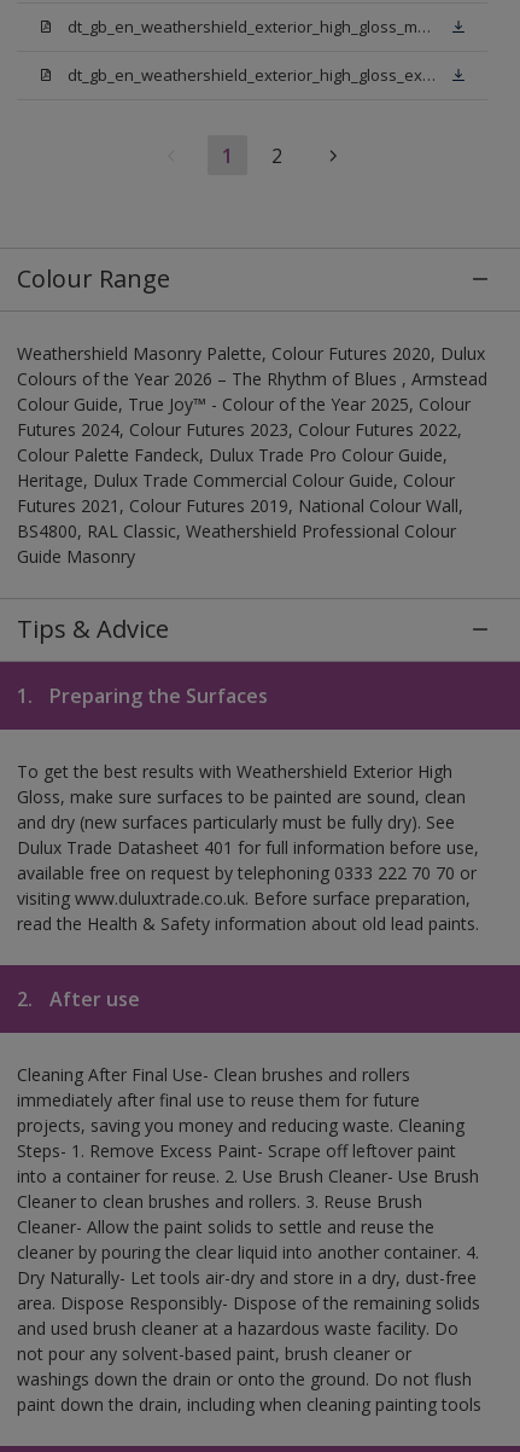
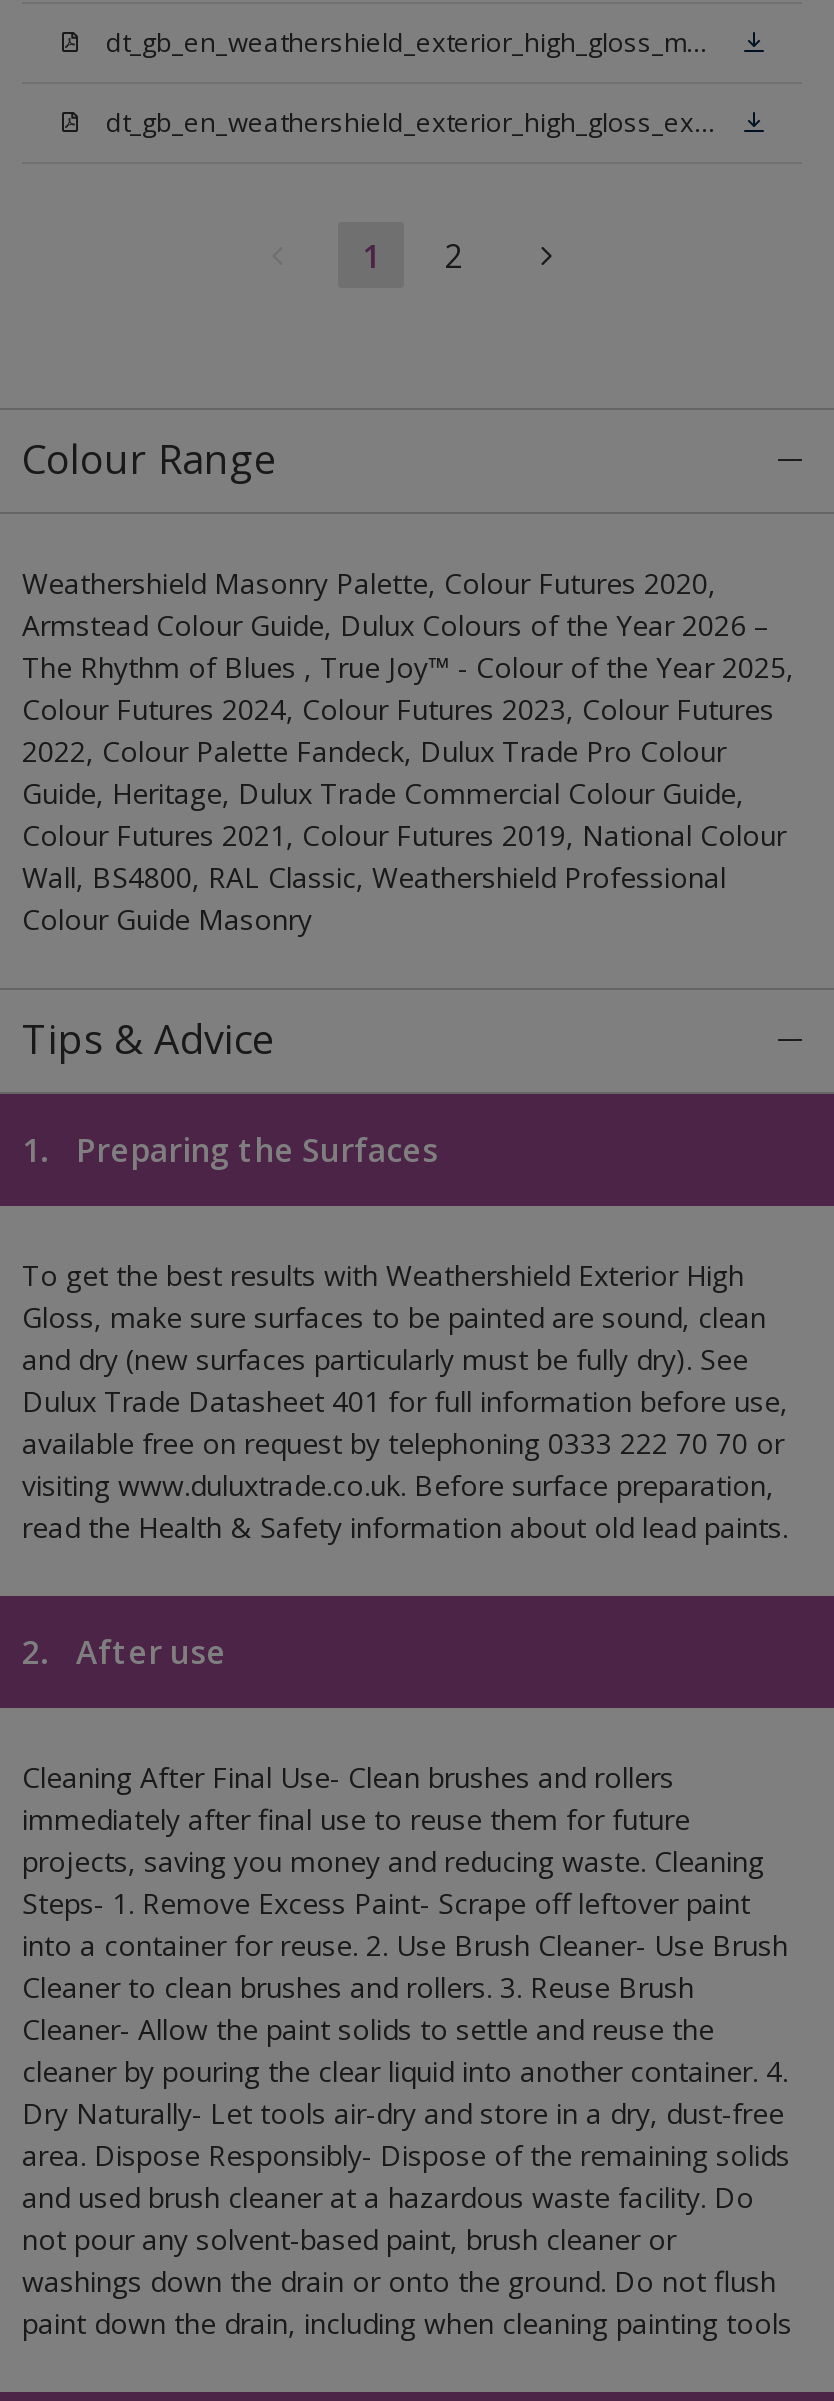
[17,342,487,568] Weathershield Masonry Palette, Colour Futures 2020, Dulux | Colours of the Year 2026 – The Rhythm of Blues , Armstead | Colour Guide, True Joy™ - Colour of the Year 2025, Colour | Futures 2024, Colour Futures 2023, Colour Futures 2022, | Colour Palette Fandeck, Dulux Trade Pro Colour Guide, | Heritage, Dulux Trade Commercial Colour Guide, Colour | Futures 2021, Colour Futures 2019, National Colour Wall, | BS4800, RAL Classic, Weathershield Professional Colour | Guide Masonry -> [22,564,794,938] Weathershield Masonry Palette, Colour Futures 2020, | Armstead Colour Guide, Dulux Colours of the Year 2026 – | The Rhythm of Blues , True Joy™ - Colour of the Year 2025, | Colour Futures 2024, Colour Futures 2023, Colour Futures | 2022, Colour Palette Fandeck, Dulux Trade Pro Colour | Guide, Heritage, Dulux Trade Commercial Colour Guide, | Colour Futures 2021, Colour Futures 2019, National Colour | Wall, BS4800, RAL Classic, Weathershield Professional | Colour Guide Masonry

